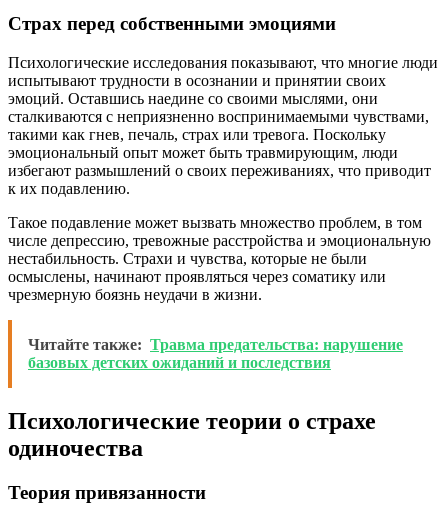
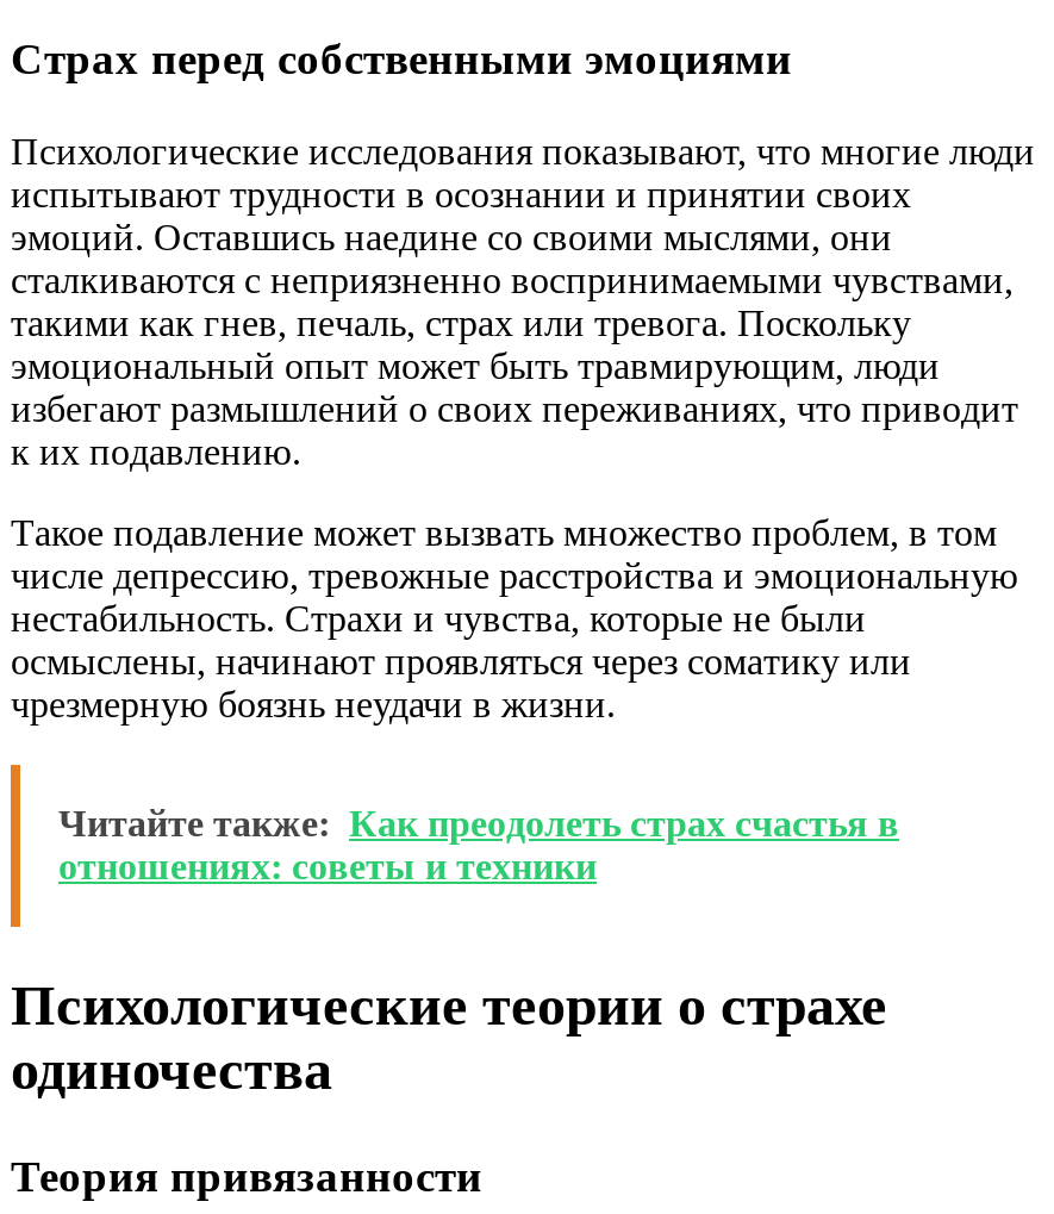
[28,336,403,371] Читайте также: Травма предательства: нарушение | базовых детских ожиданий и последствия -> [58,803,899,887] Читайте также: Как преодолеть страх счастья в | отношениях: советы и техники

